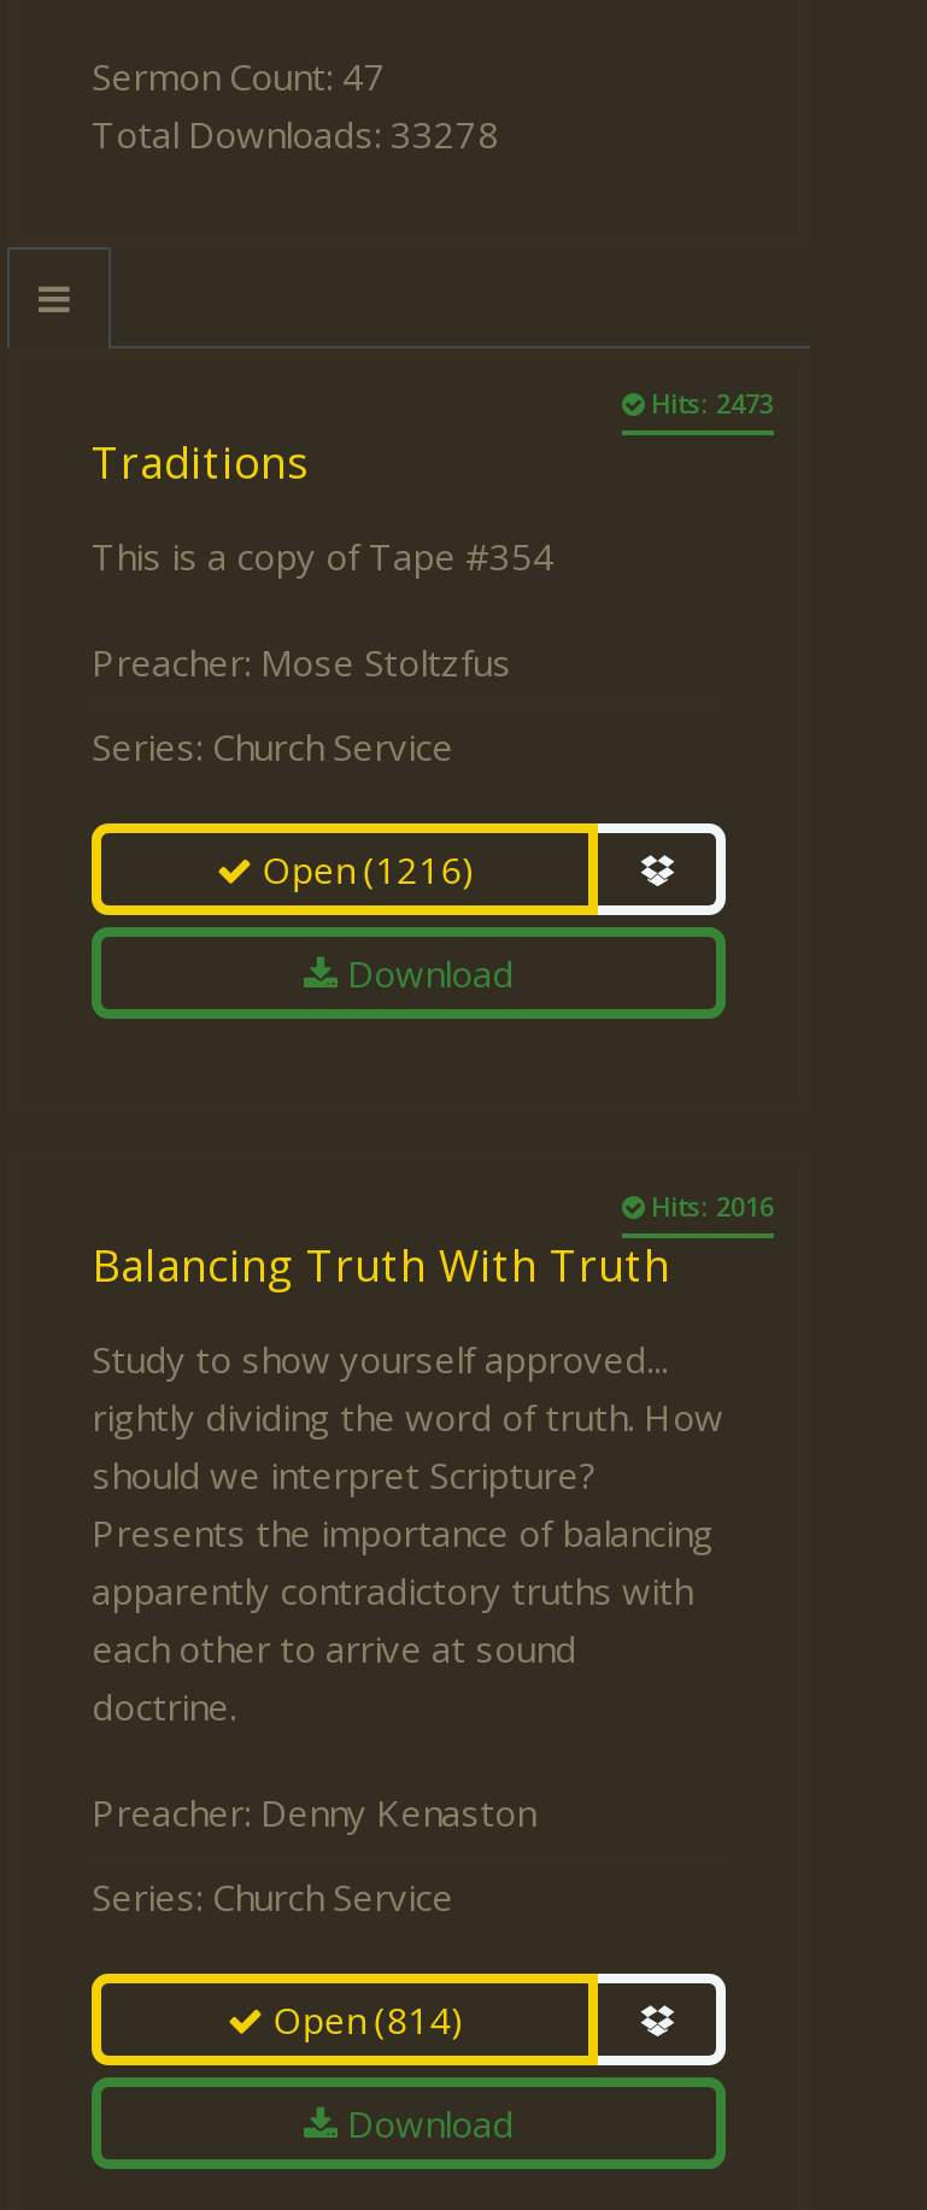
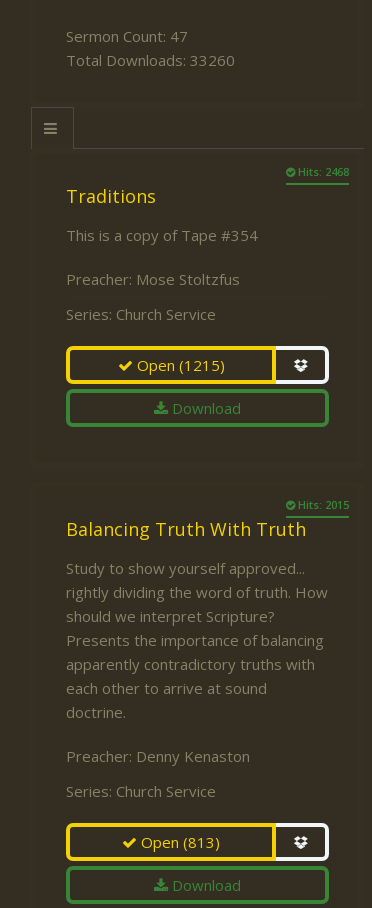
[92,110,499,159] Total Downloads: 33278 -> [66,50,235,70] Total Downloads: 33260
[644,385,774,422] Hits: 2473 -> [295,164,349,179] Hits: 2468
[252,846,474,894] Open (1216) -> [133,355,225,375] Open (1215)
[644,1188,774,1224] Hits: 2016 -> [295,497,349,512] Hits: 2015
[263,1996,463,2044] Open (814) -> [137,832,220,852] Open (813)

